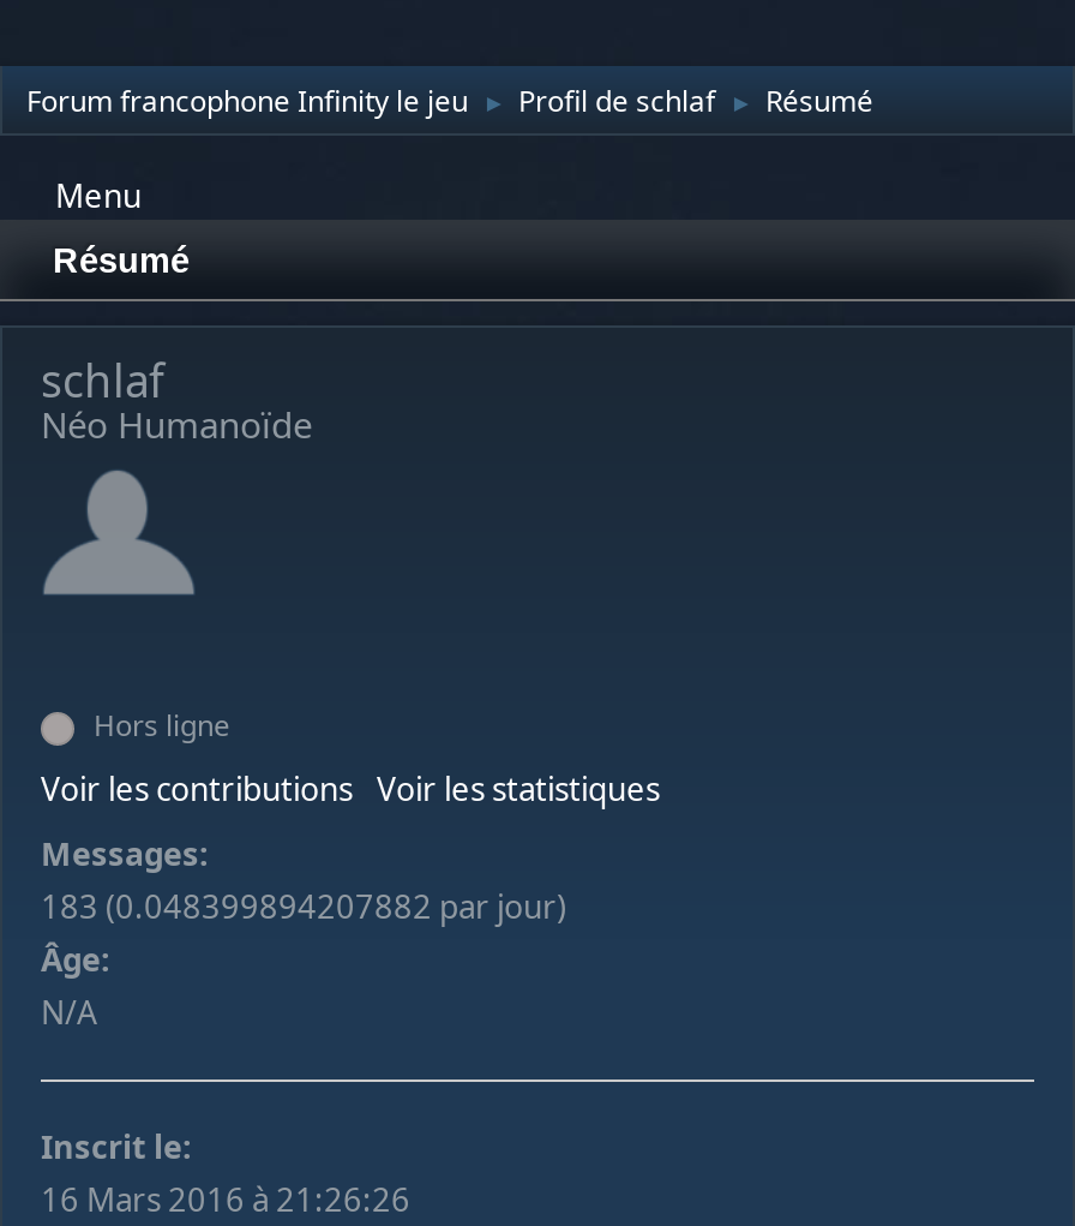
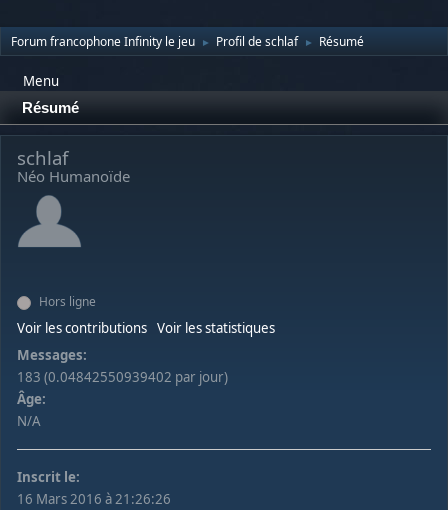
[41,885,566,928] 183 (0.048399894207882 par jour) -> [17,368,228,386] 183 (0.04842550939402 par jour)

